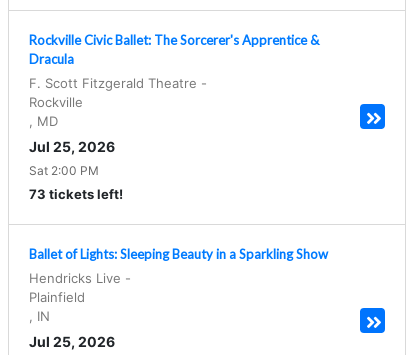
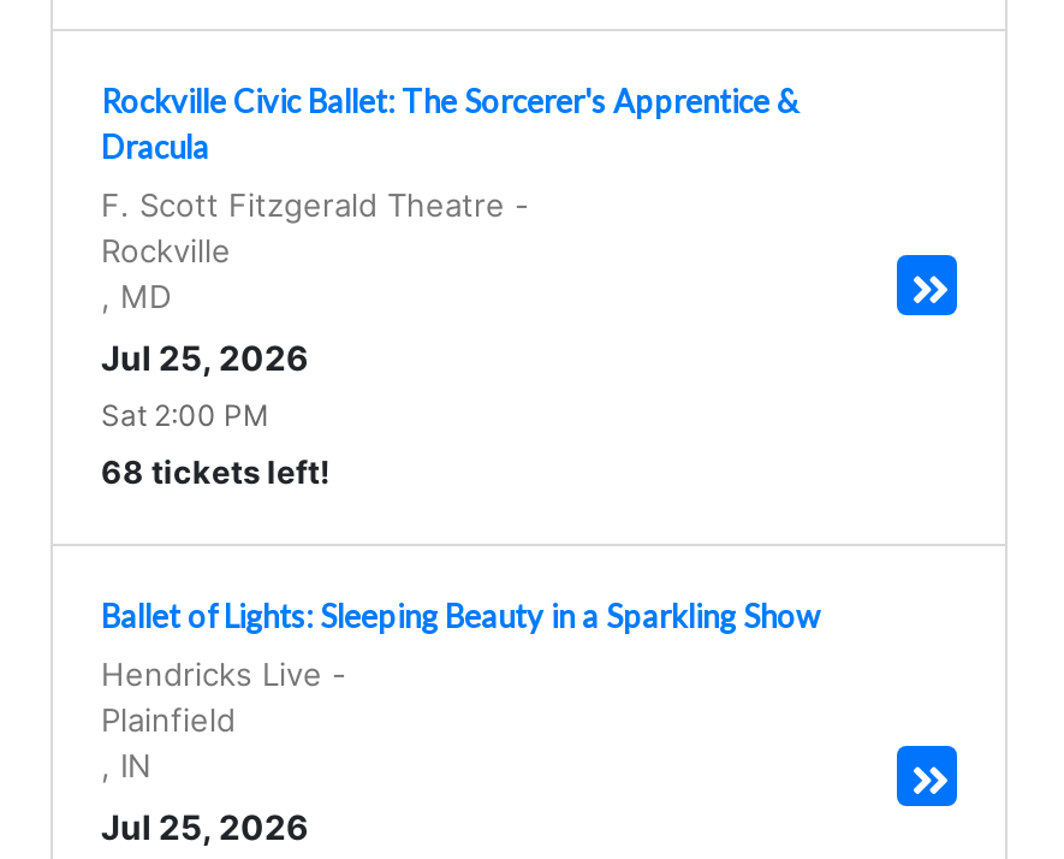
[29,186,123,202] 73 tickets left! -> [101,452,329,491] 68 tickets left!

